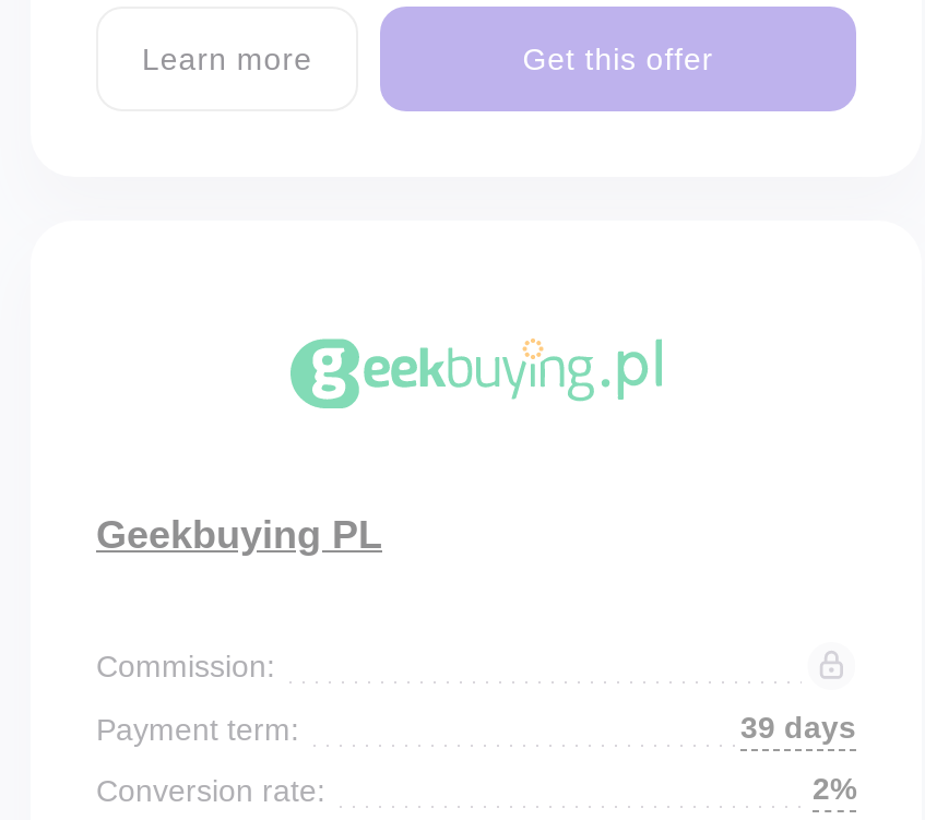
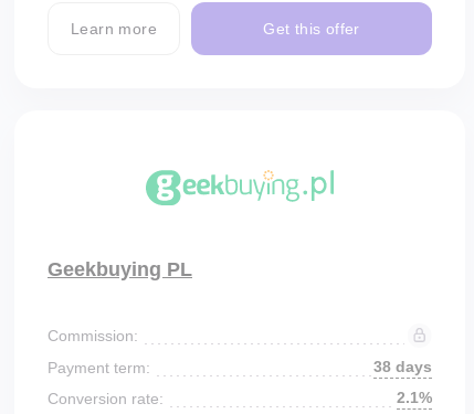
[740,710,856,745] 39 days -> [373,358,432,375] 38 days
[813,771,856,806] 2% -> [397,389,432,406] 2.1%

